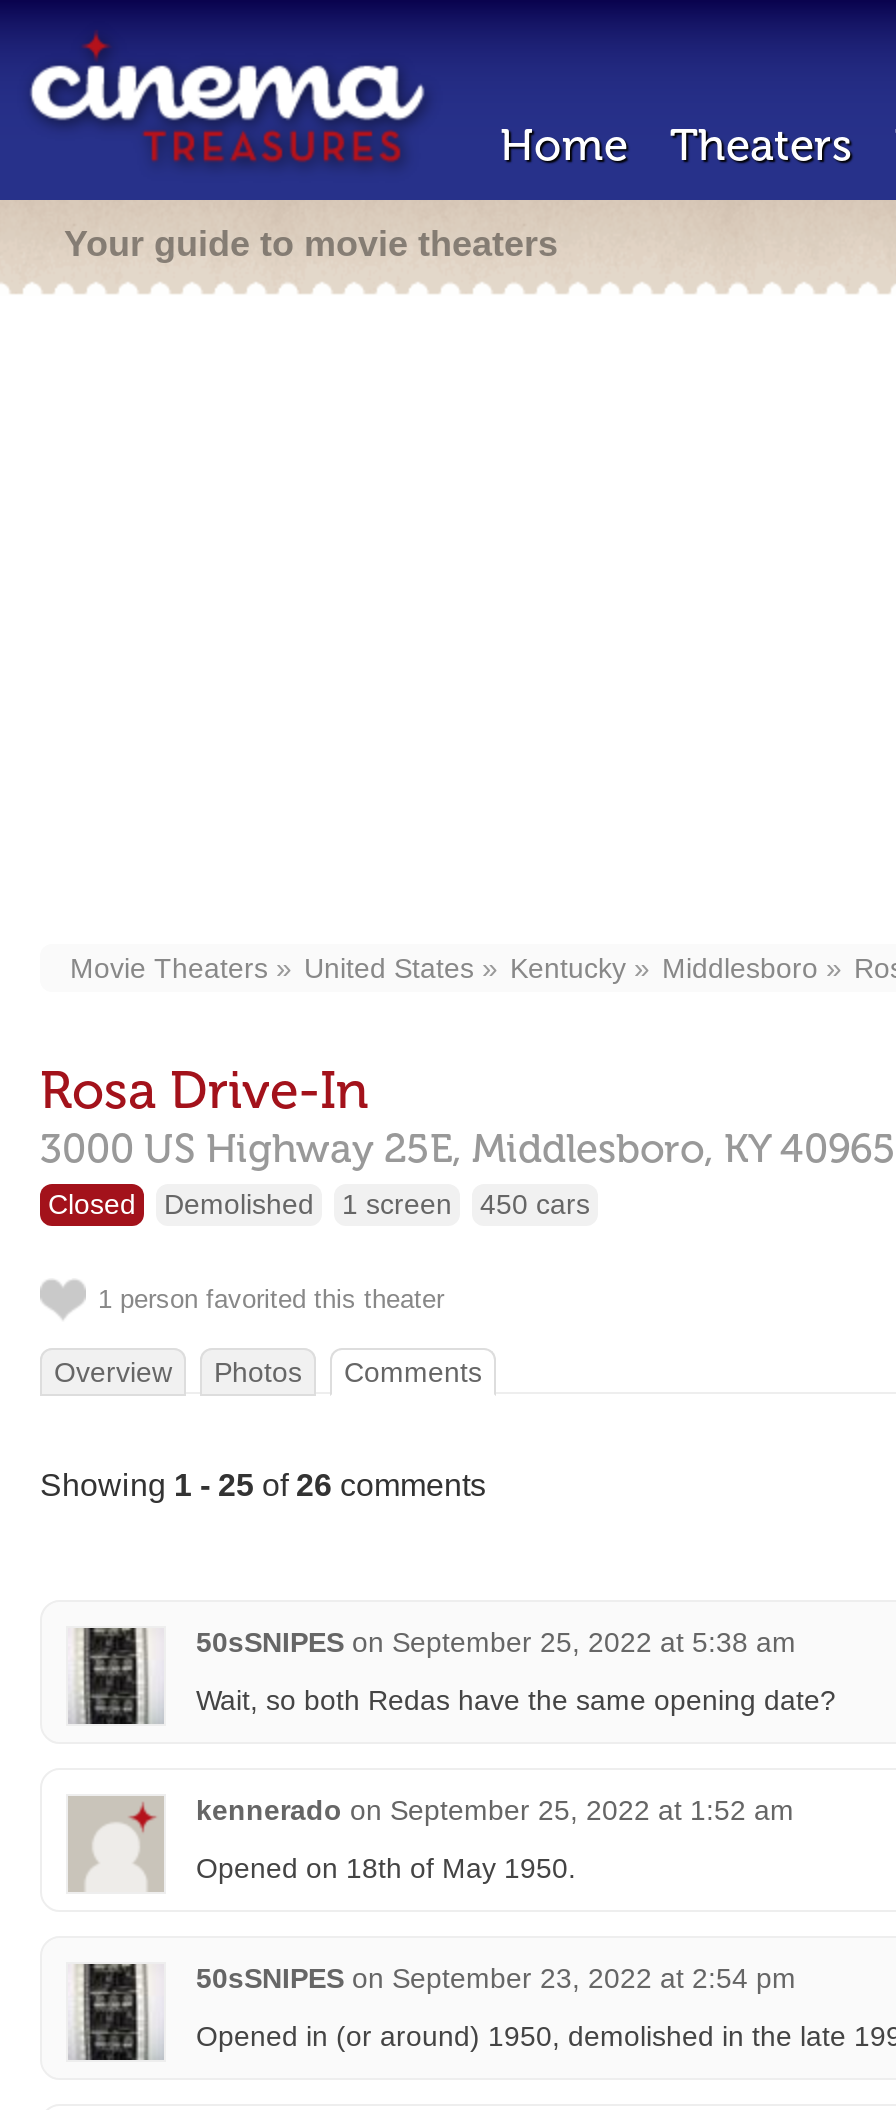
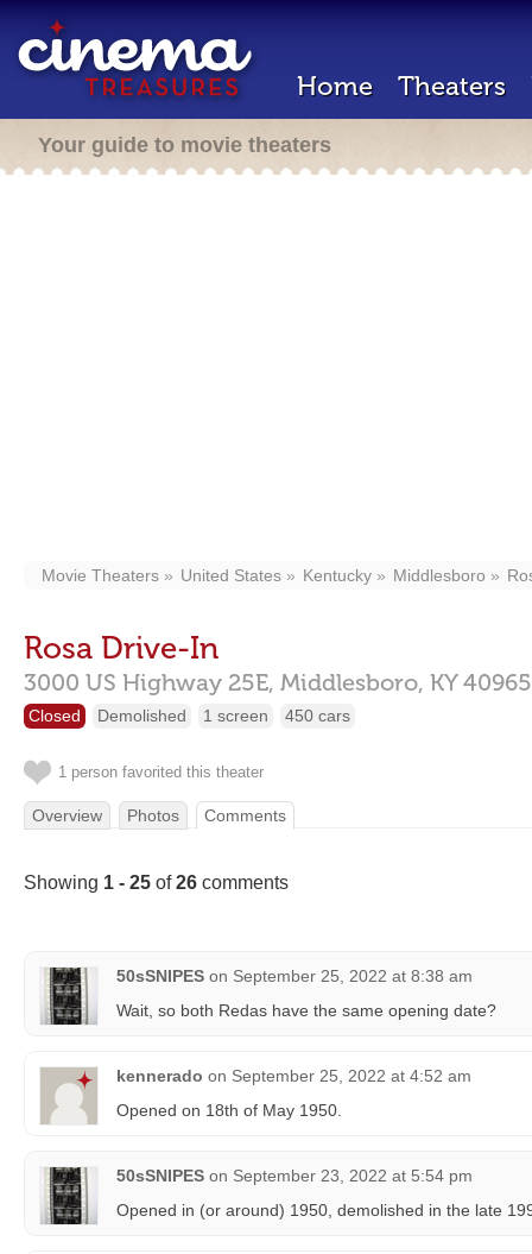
[196,1626,796,1658] 50sSNIPES on September 25, 2022 at 5:38 am -> [116,966,473,985] 50sSNIPES on September 25, 2022 at 8:38 am
[196,1794,794,1826] kennerado on September 25, 2022 at 1:52 am -> [116,1066,471,1085] kennerado on September 25, 2022 at 4:52 am
[196,1962,796,1994] 50sSNIPES on September 23, 2022 at 2:54 pm -> [116,1166,473,1185] 50sSNIPES on September 23, 2022 at 5:54 pm

